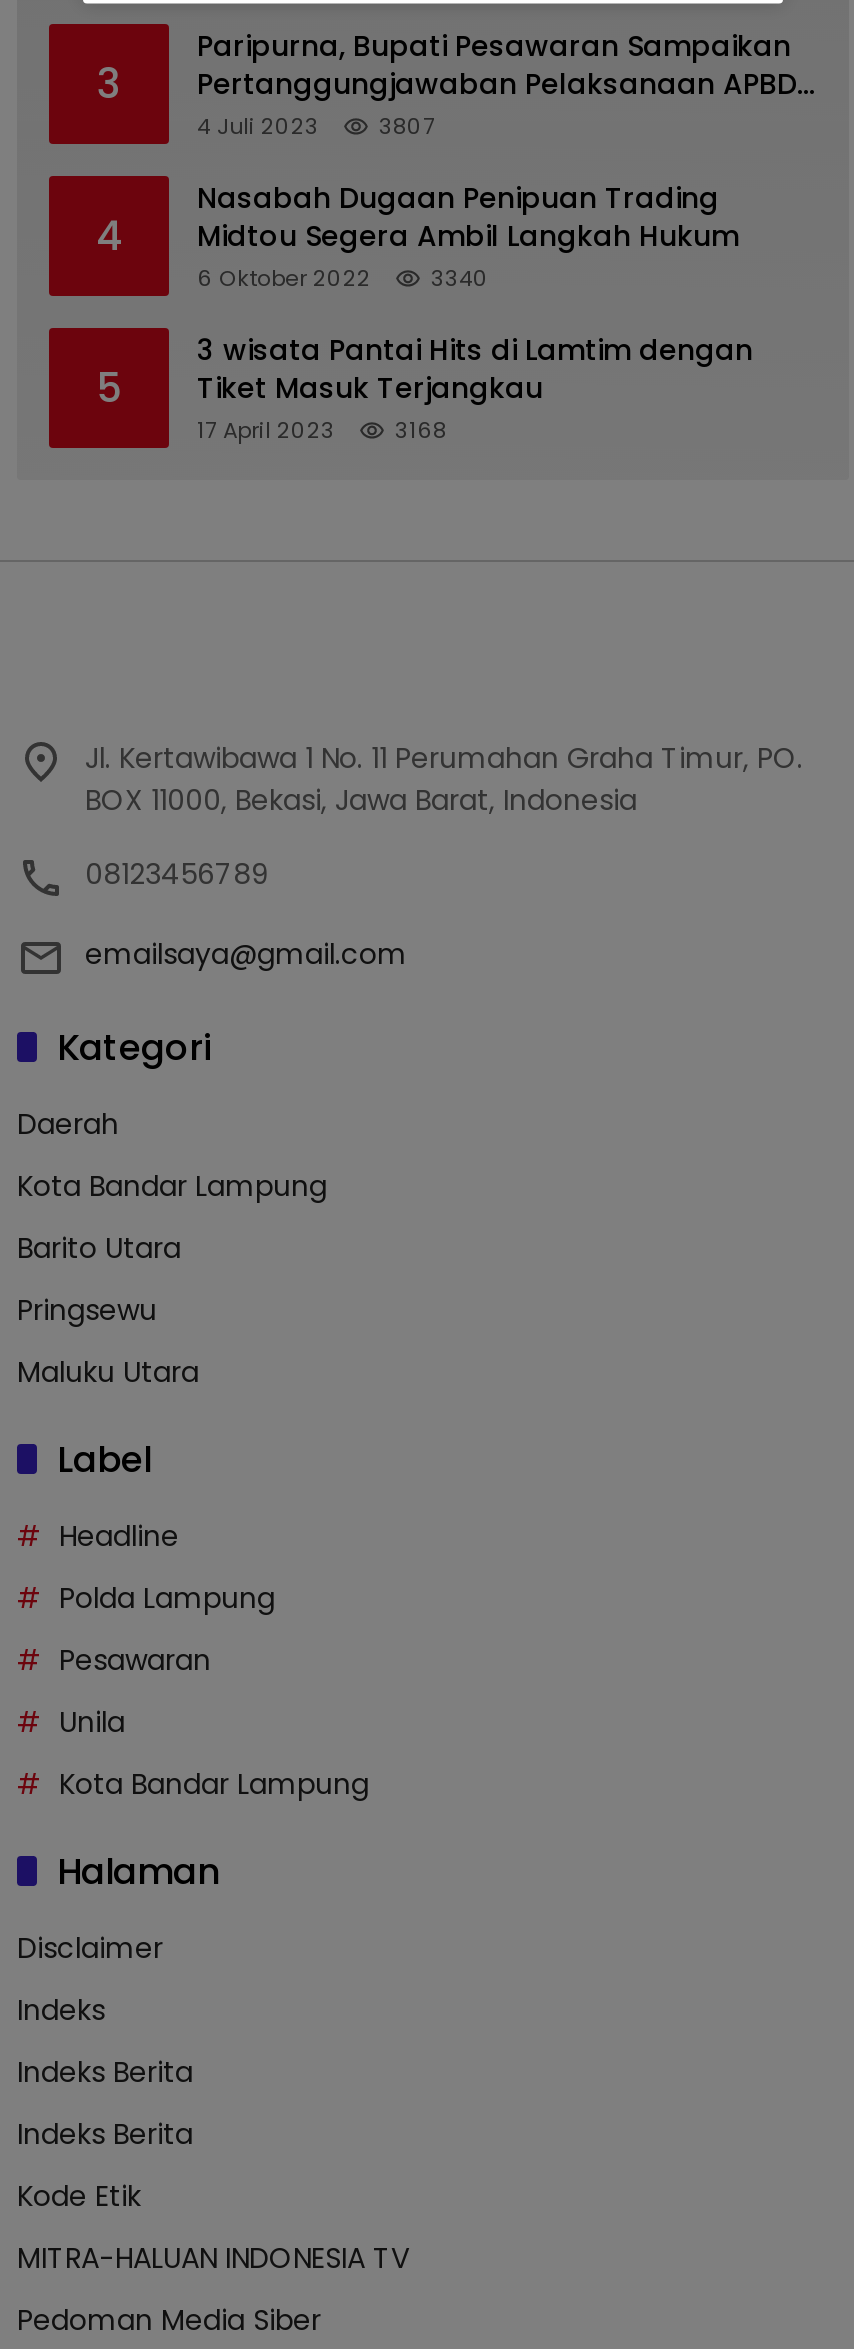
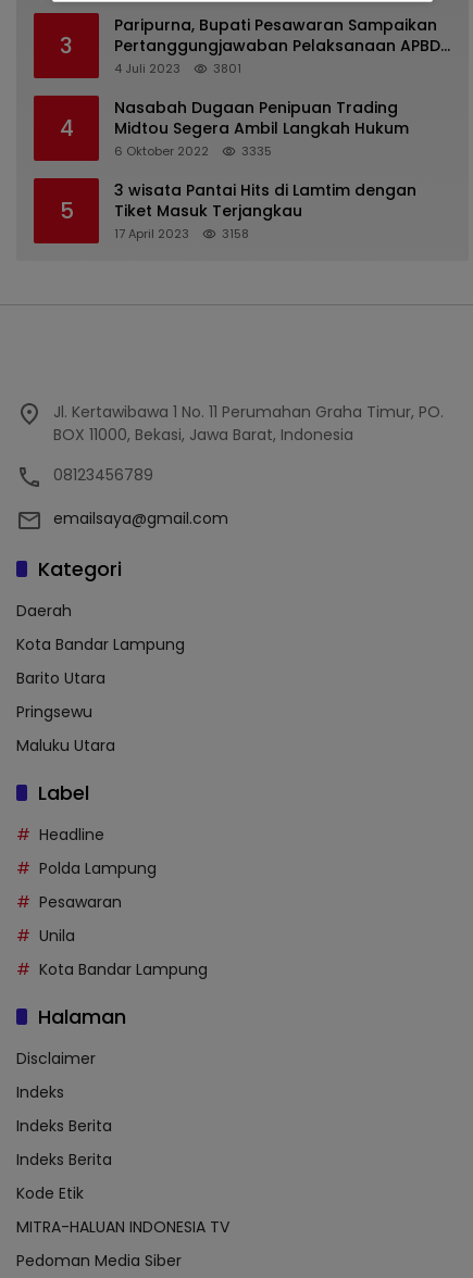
[379,110,435,142] 3807 -> [213,60,241,77] 3801
[197,262,489,294] 6 Oktober 2022 3340 -> [114,142,272,160] 6 Oktober 2022 3335
[197,414,447,446] 17 April 2023 3168 -> [114,225,249,242] 17 April 2023 3158

